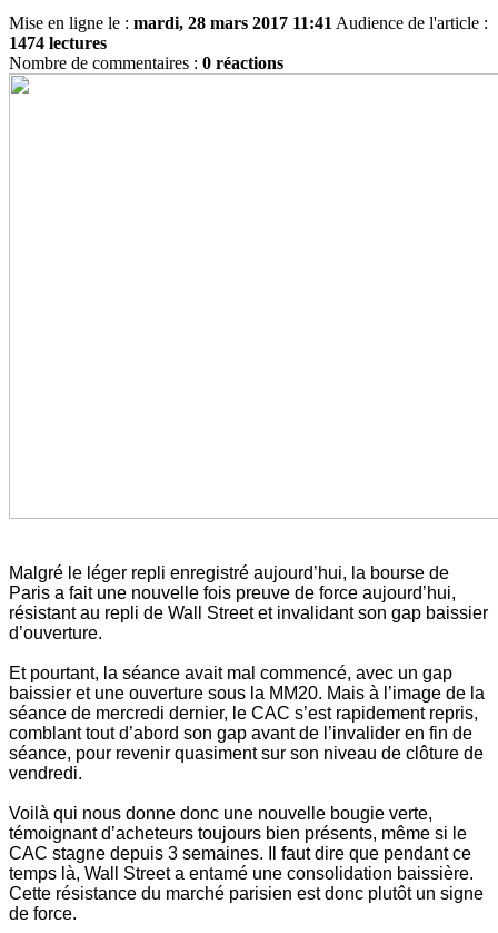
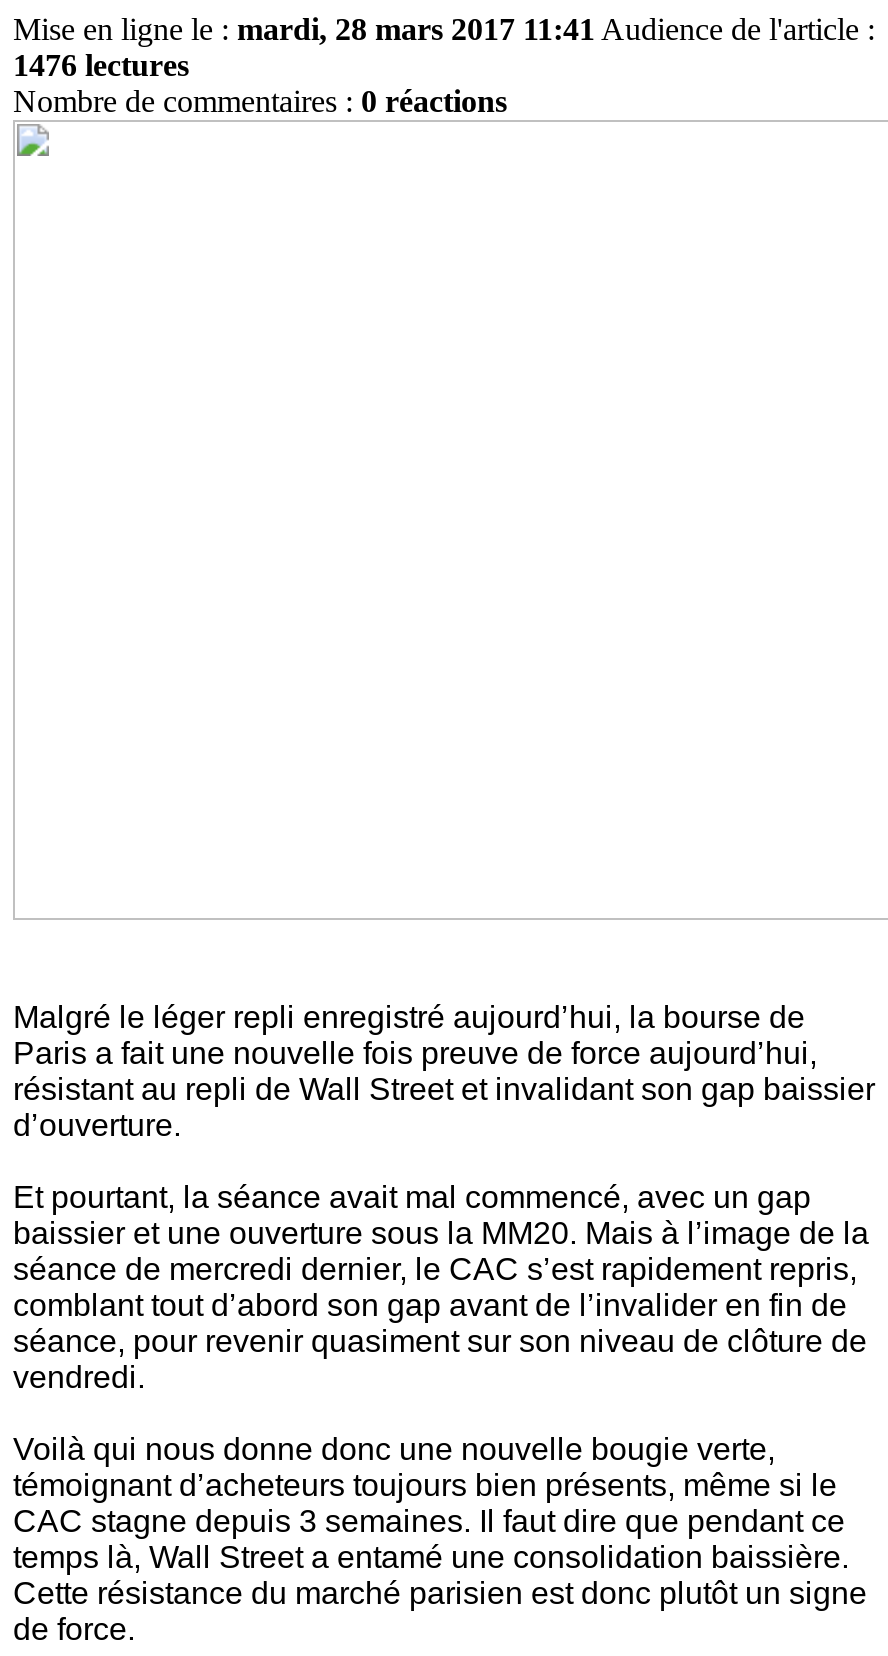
[9,34,107,53] 1474 lectures -> [13,48,189,82] 1476 lectures

